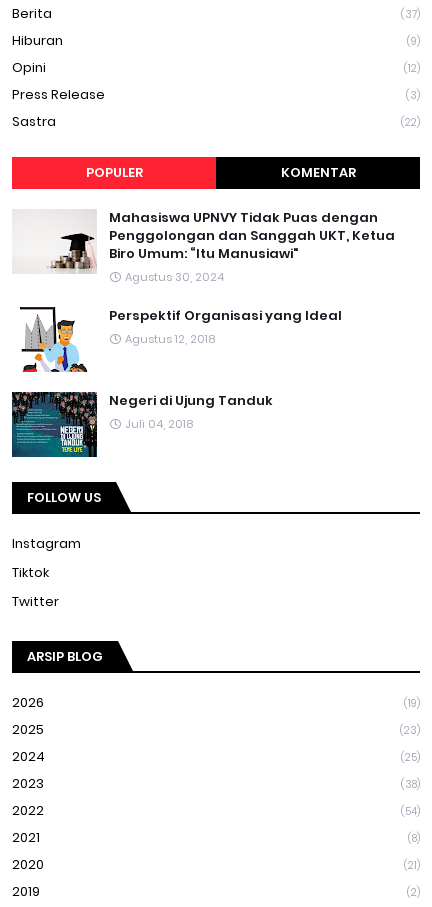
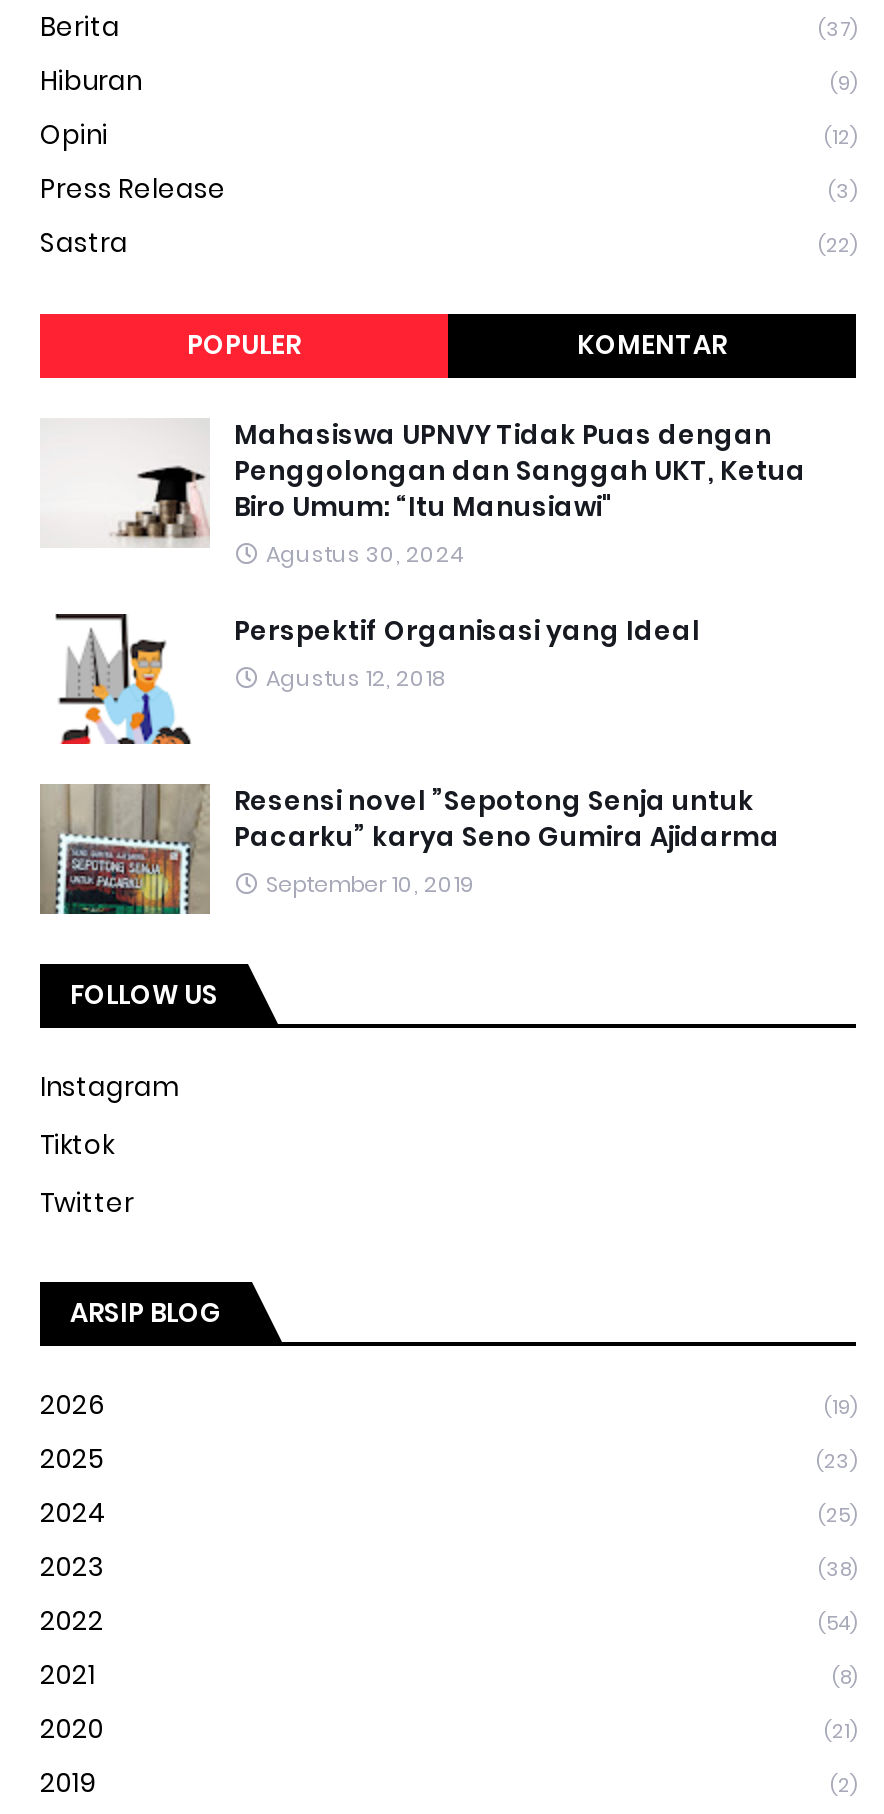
[11,391,273,458] [image] | Negeri di Ujung Tanduk | Juli 04, 2018 -> [38,783,780,916] [image] | Resensi novel ”Sepotong Senja untuk | Pacarku” karya Seno Gumira Ajidarma | September 10, 2019

